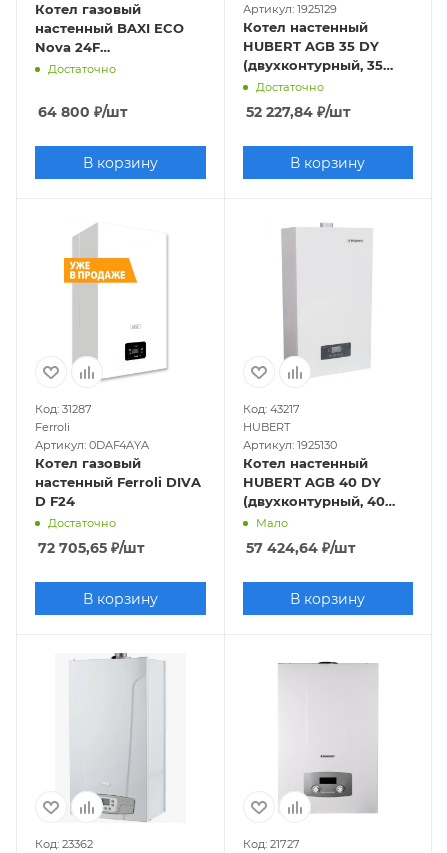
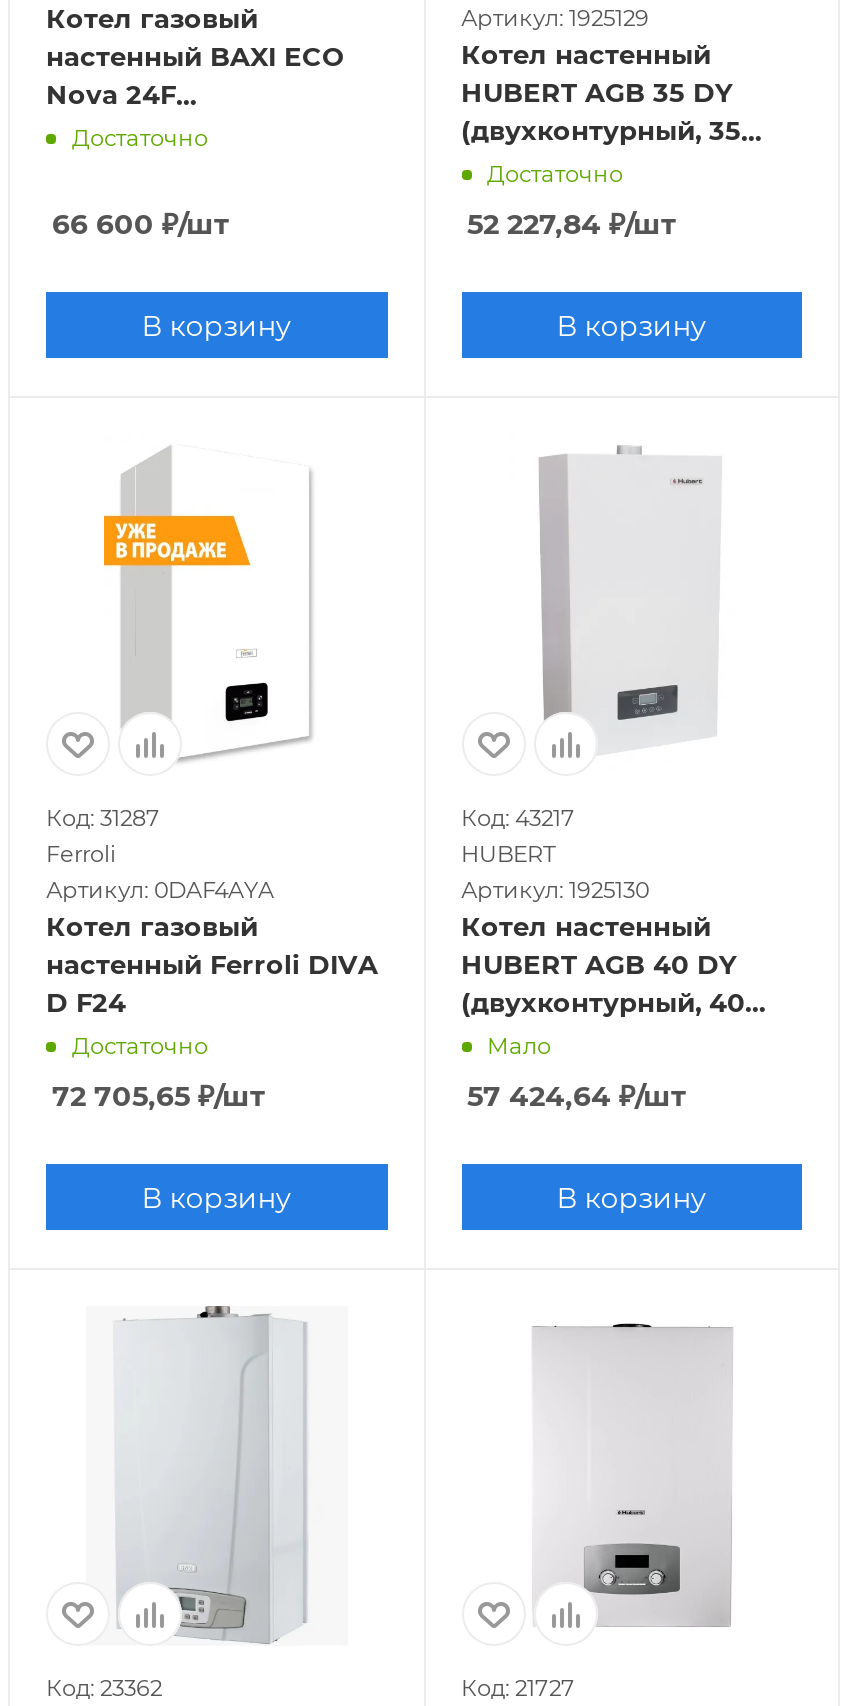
[38,103,127,121] 64 800 ₽/шт -> [52,207,228,243] 66 600 ₽/шт

